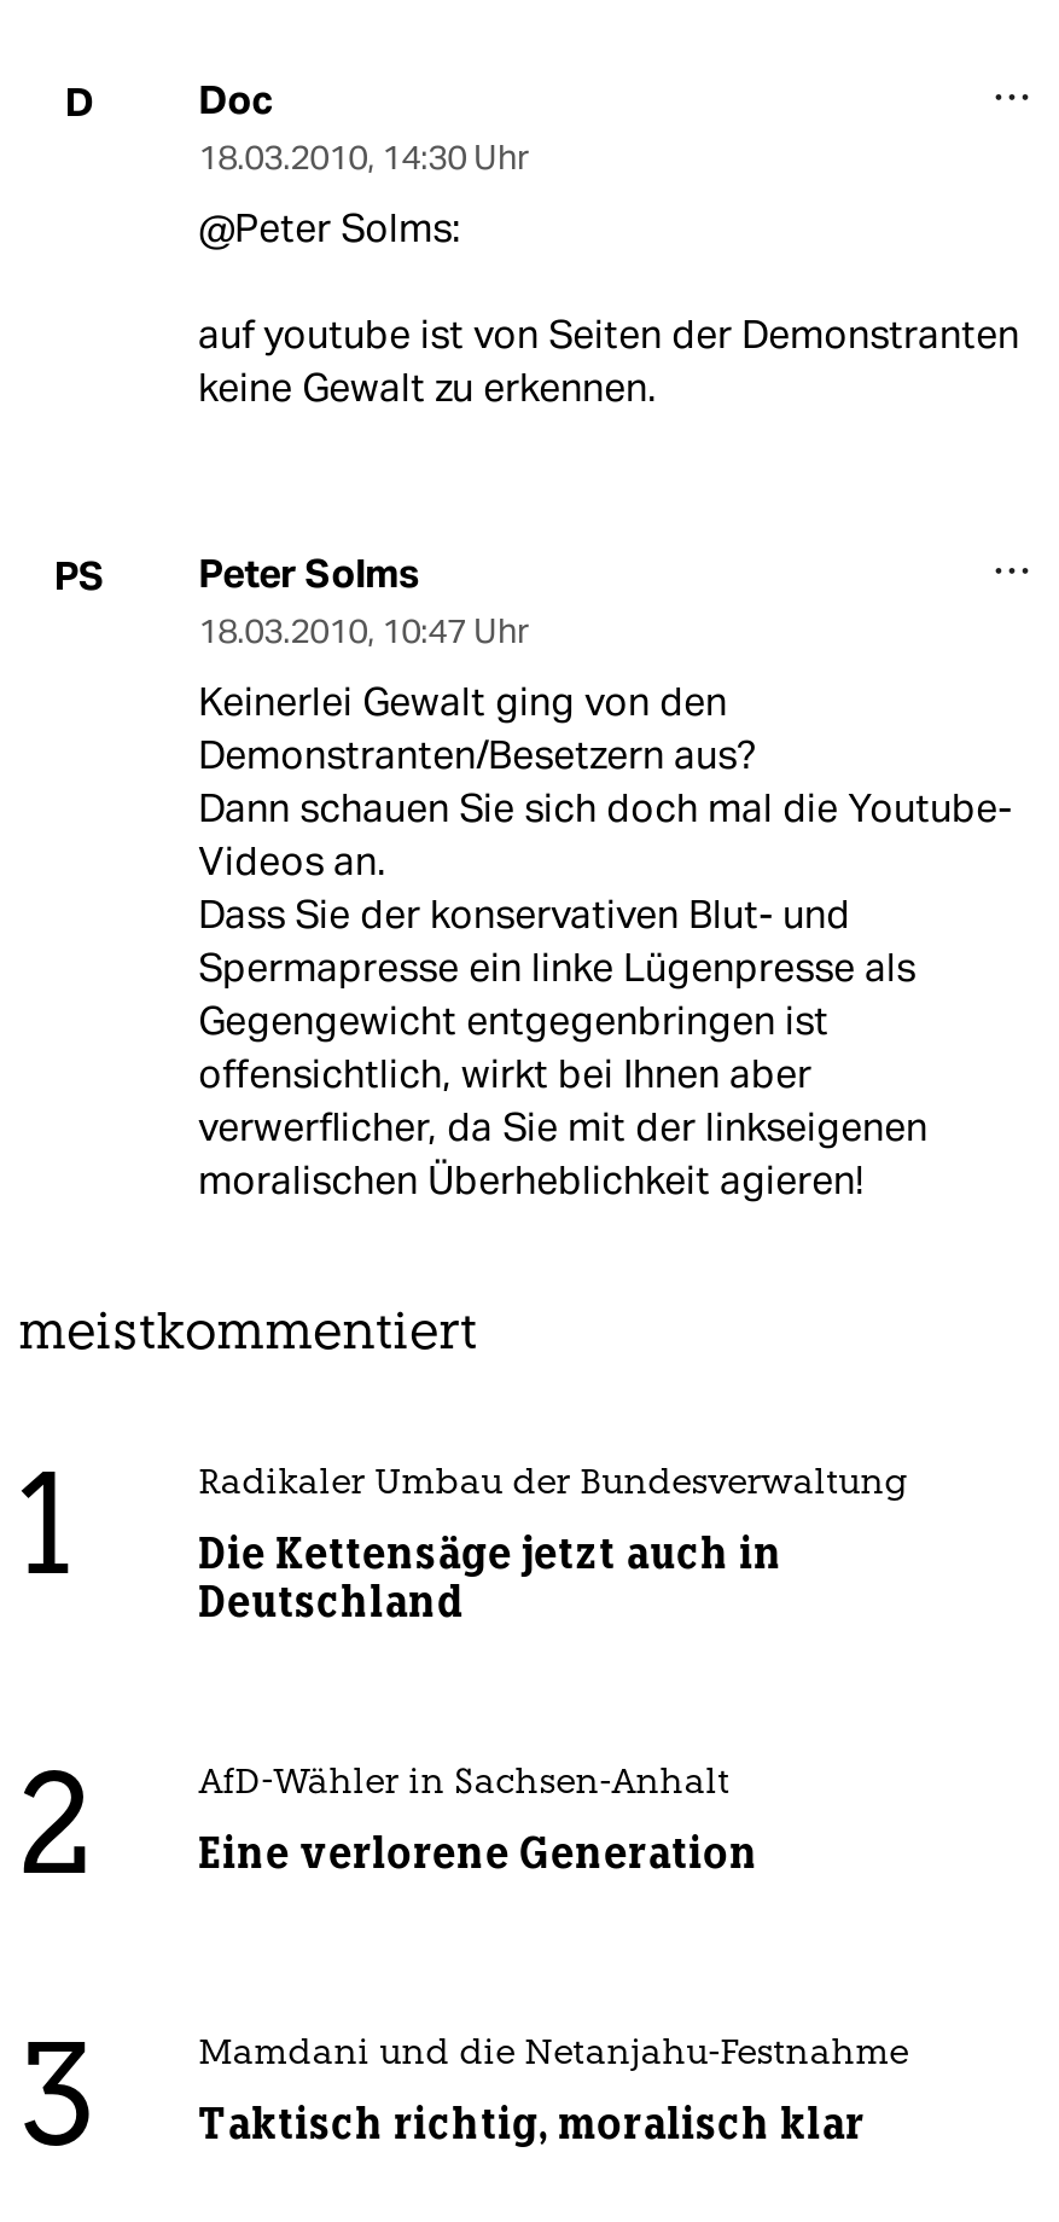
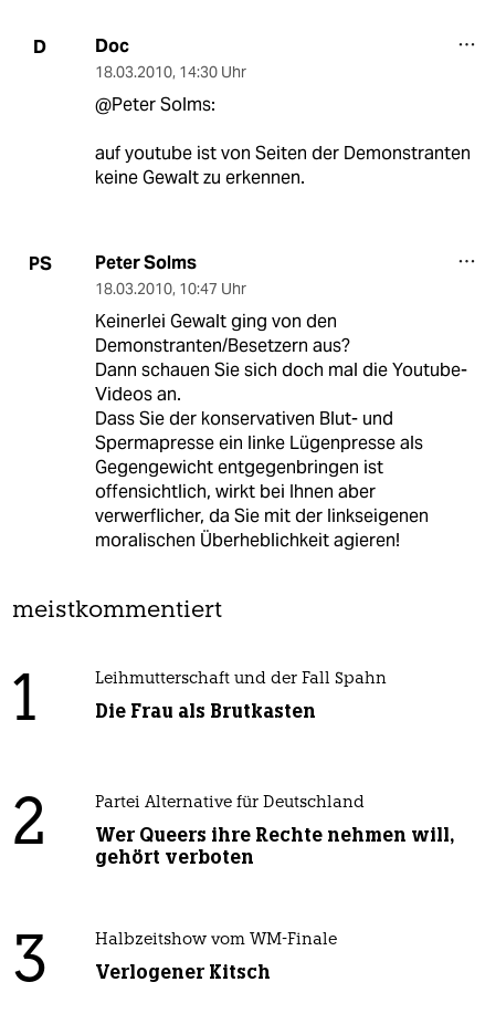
[199,1468,909,1504] Radikaler Umbau der Bundesverwaltung -> [95,672,386,688] Leihmutterschaft und der Fall Spahn
[199,1528,783,1630] Die Kettensäge jetzt auch in | Deutschland -> [95,699,316,724] Die Frau als Brutkasten
[199,1768,730,1804] AfD-Wähler in Sachsen-Anhalt -> [95,796,364,812] Partei Alternative für Deutschland
[199,1828,759,1881] Eine verlorene Generation -> [95,823,454,870] Wer Queers ihre Rechte nehmen will, | gehört verboten
[199,2038,909,2075] Mamdani und die Netanjahu-Festnahme -> [95,933,337,949] Halbzeitshow vom WM-Finale
[199,2099,865,2152] Taktisch richtig, moralisch klar -> [95,960,270,985] Verlogener Kitsch

